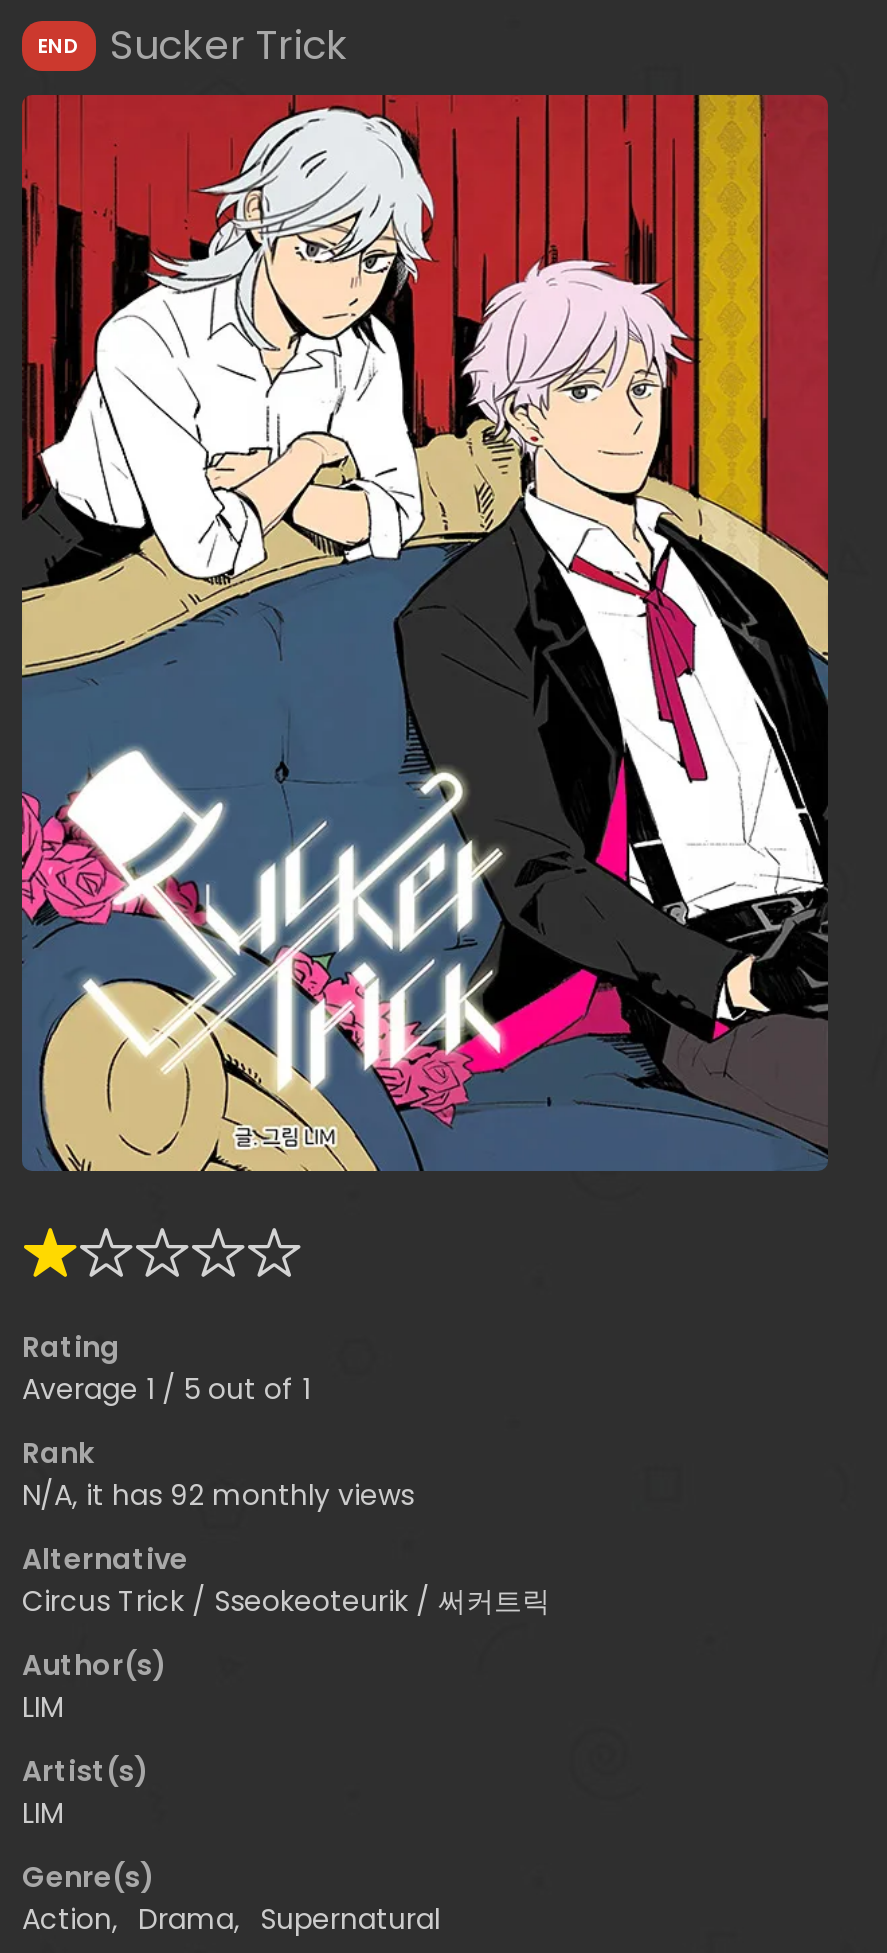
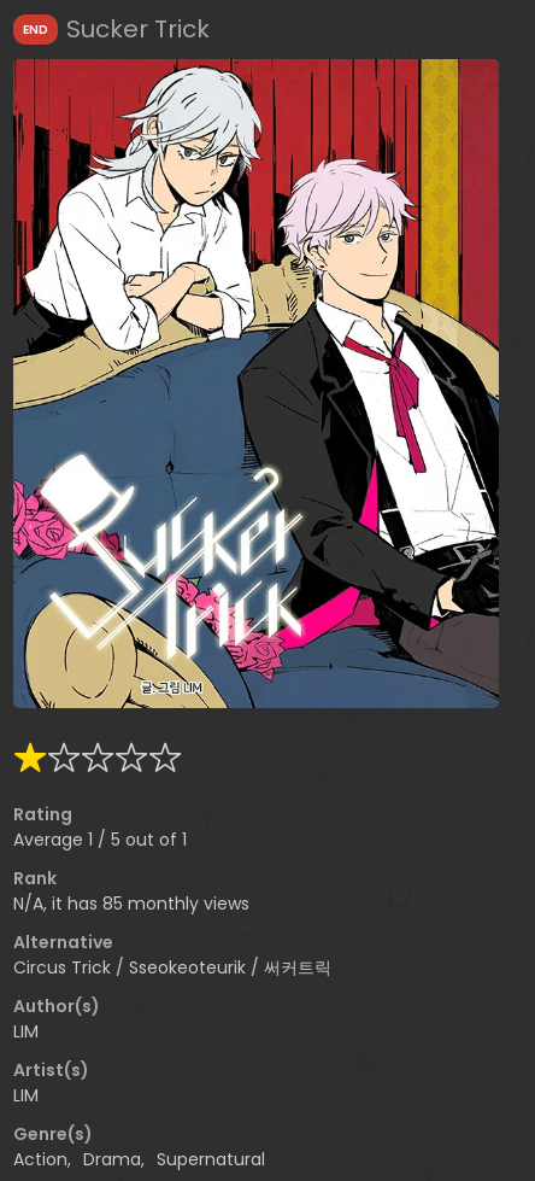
[22,1474,414,1514] N/A, it has 92 monthly views -> [13,891,249,915] N/A, it has 85 monthly views

